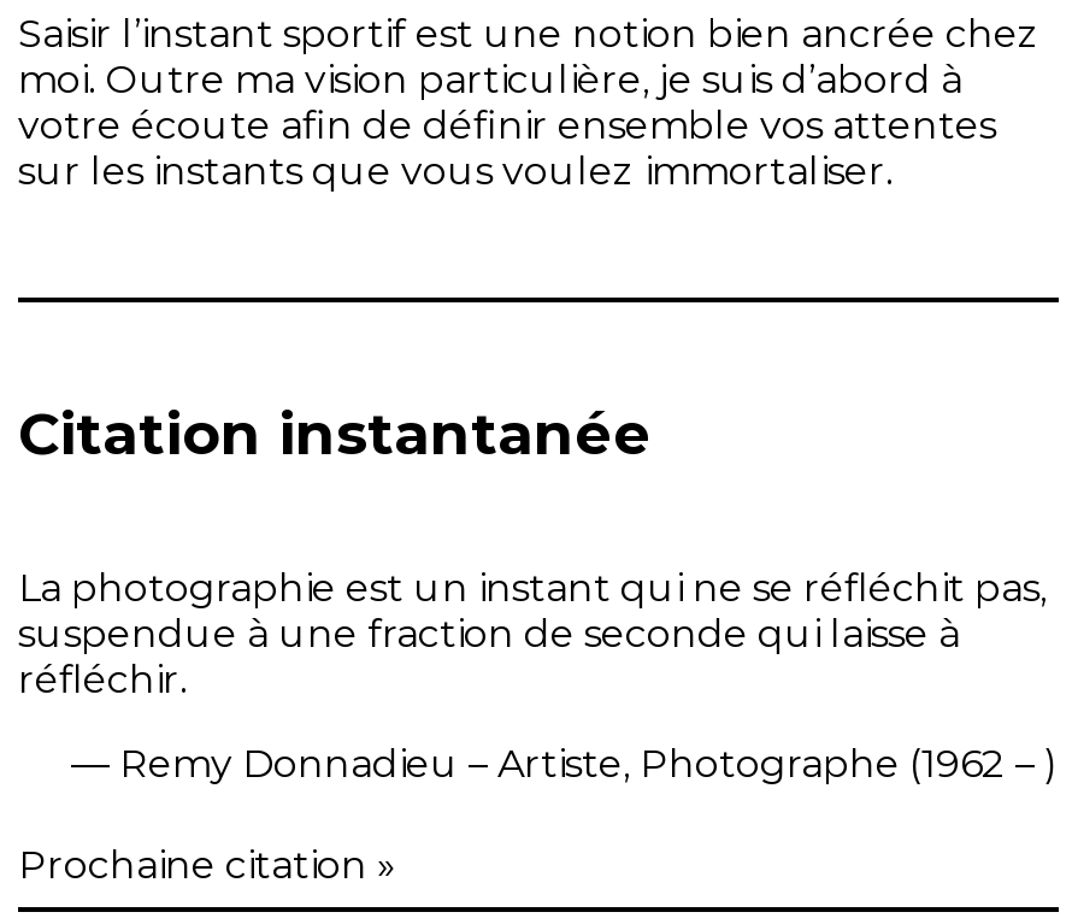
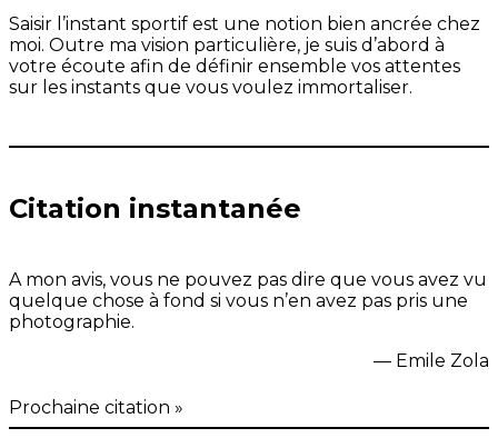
[18,566,1047,703] La photographie est un instant qui ne se réfléchit pas, | suspendue à une fraction de seconde qui laisse à | réfléchir. -> [9,269,487,333] A mon avis, vous ne pouvez pas dire que vous avez vu | quelque chose à fond si vous n’en avez pas pris une | photographie.
[71,742,1059,787] — Remy Donnadieu – Artiste, Photographe (1962 – ) -> [373,351,489,372] — Emile Zola

